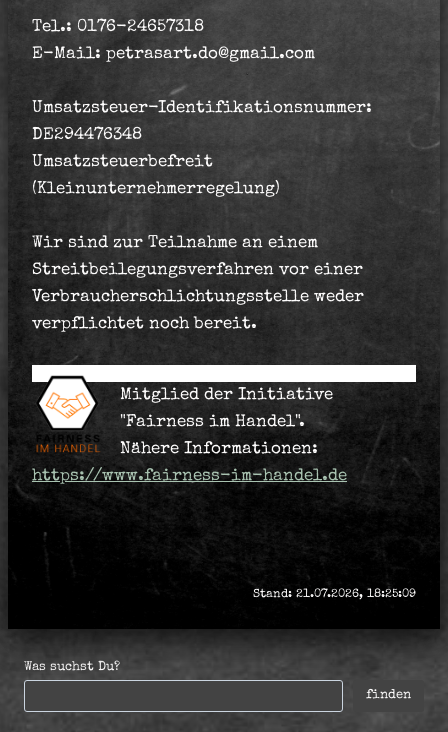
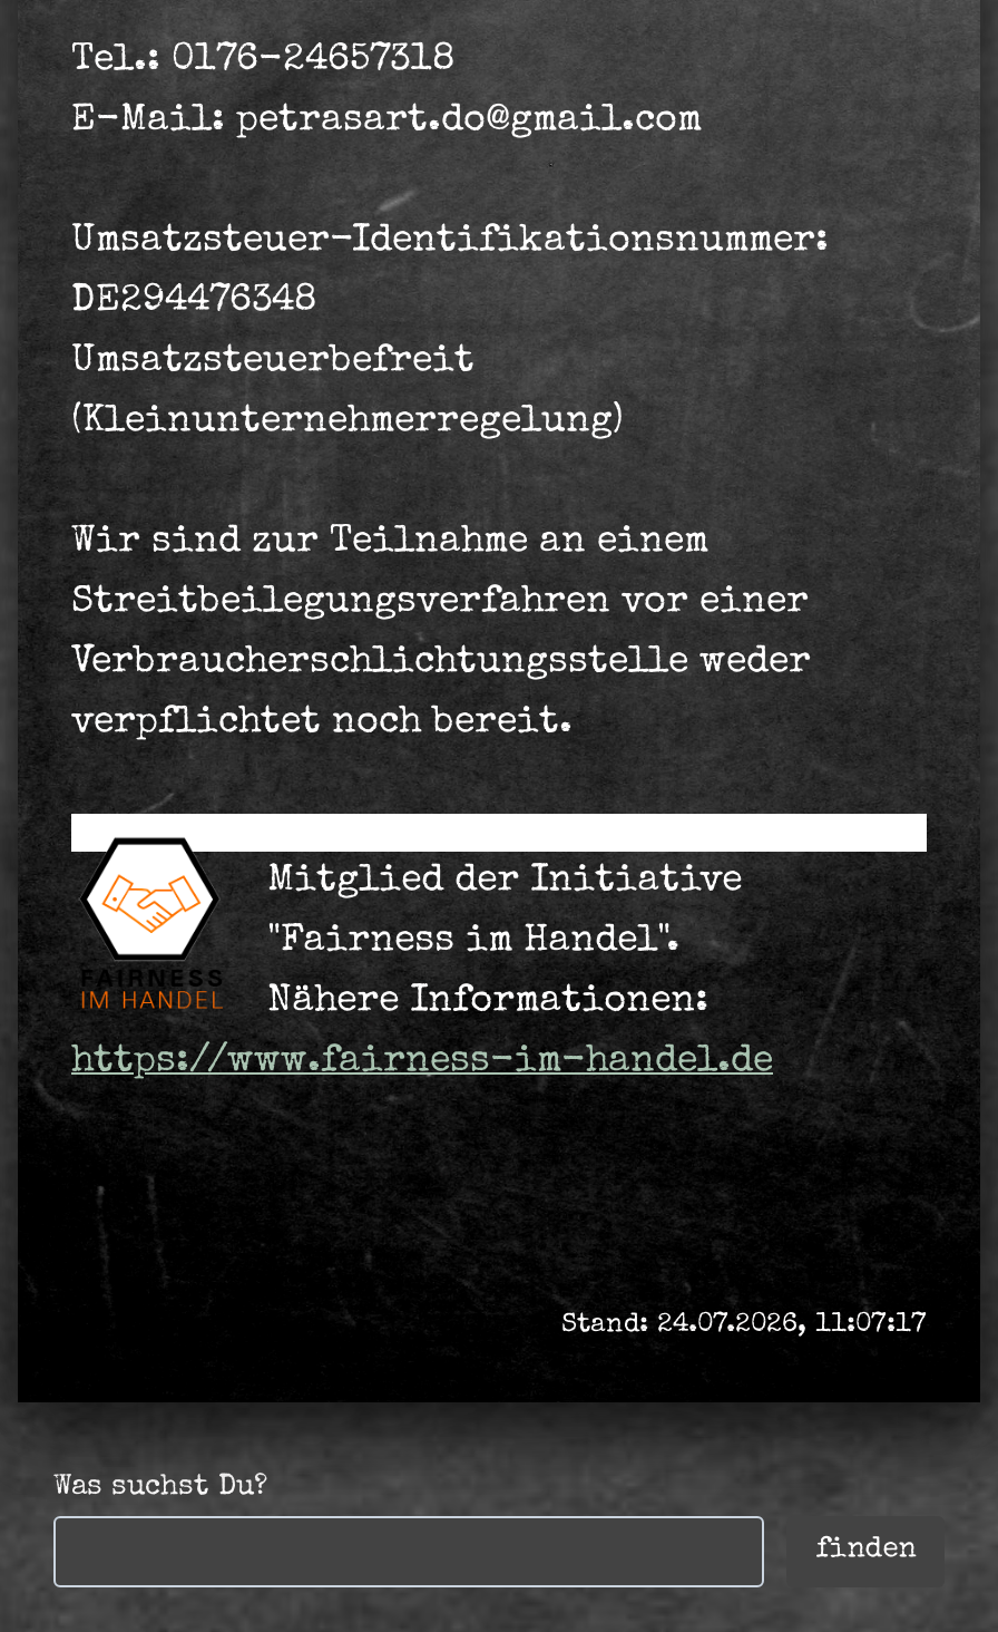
[253,589,416,601] Stand: 21.07.2026, 18:25:09 -> [561,1314,927,1340] Stand: 24.07.2026, 11:07:17

